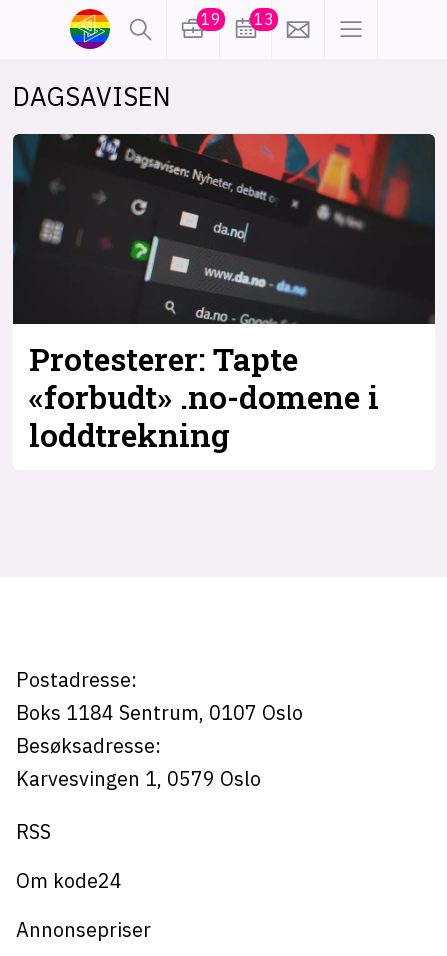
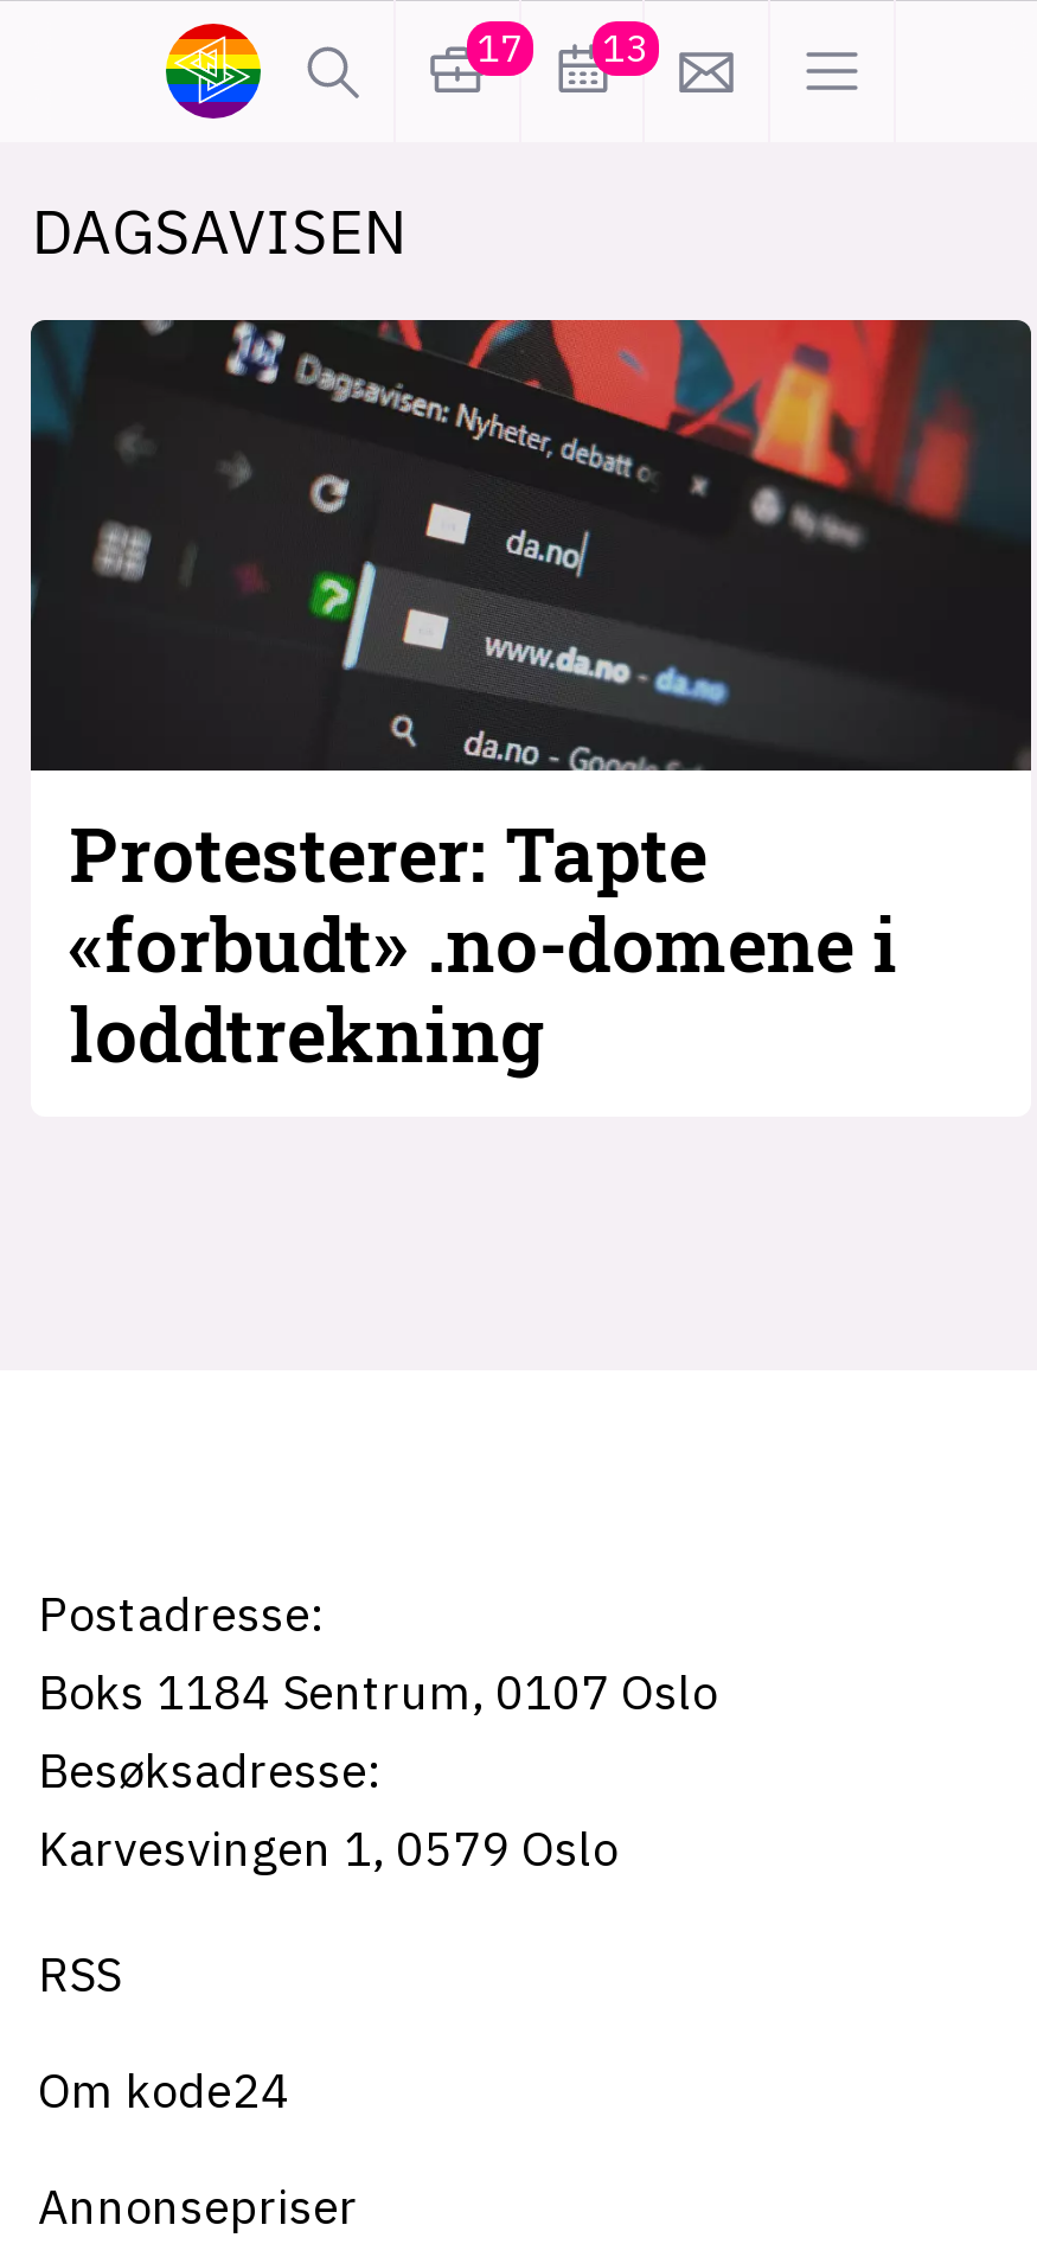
[201,9,274,29] 19 13 -> [477,24,649,71] 17 13

